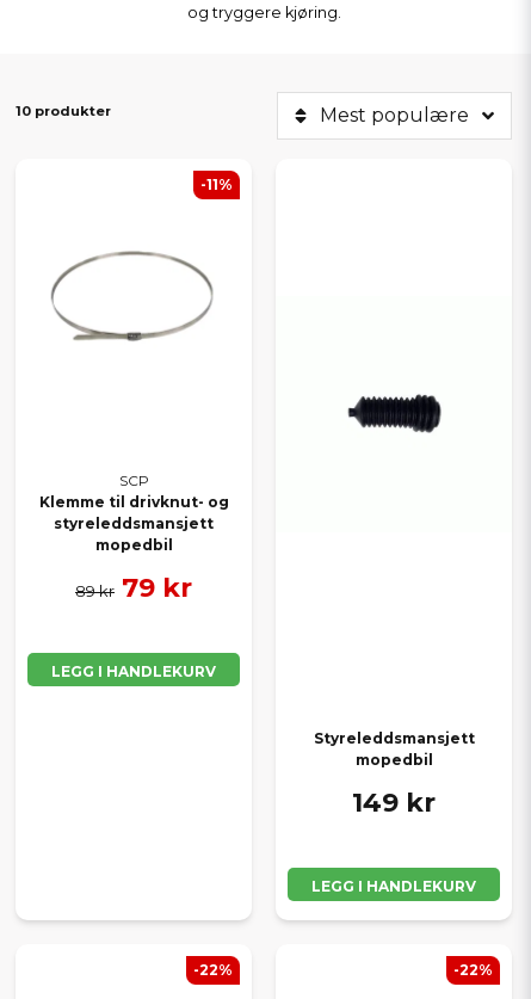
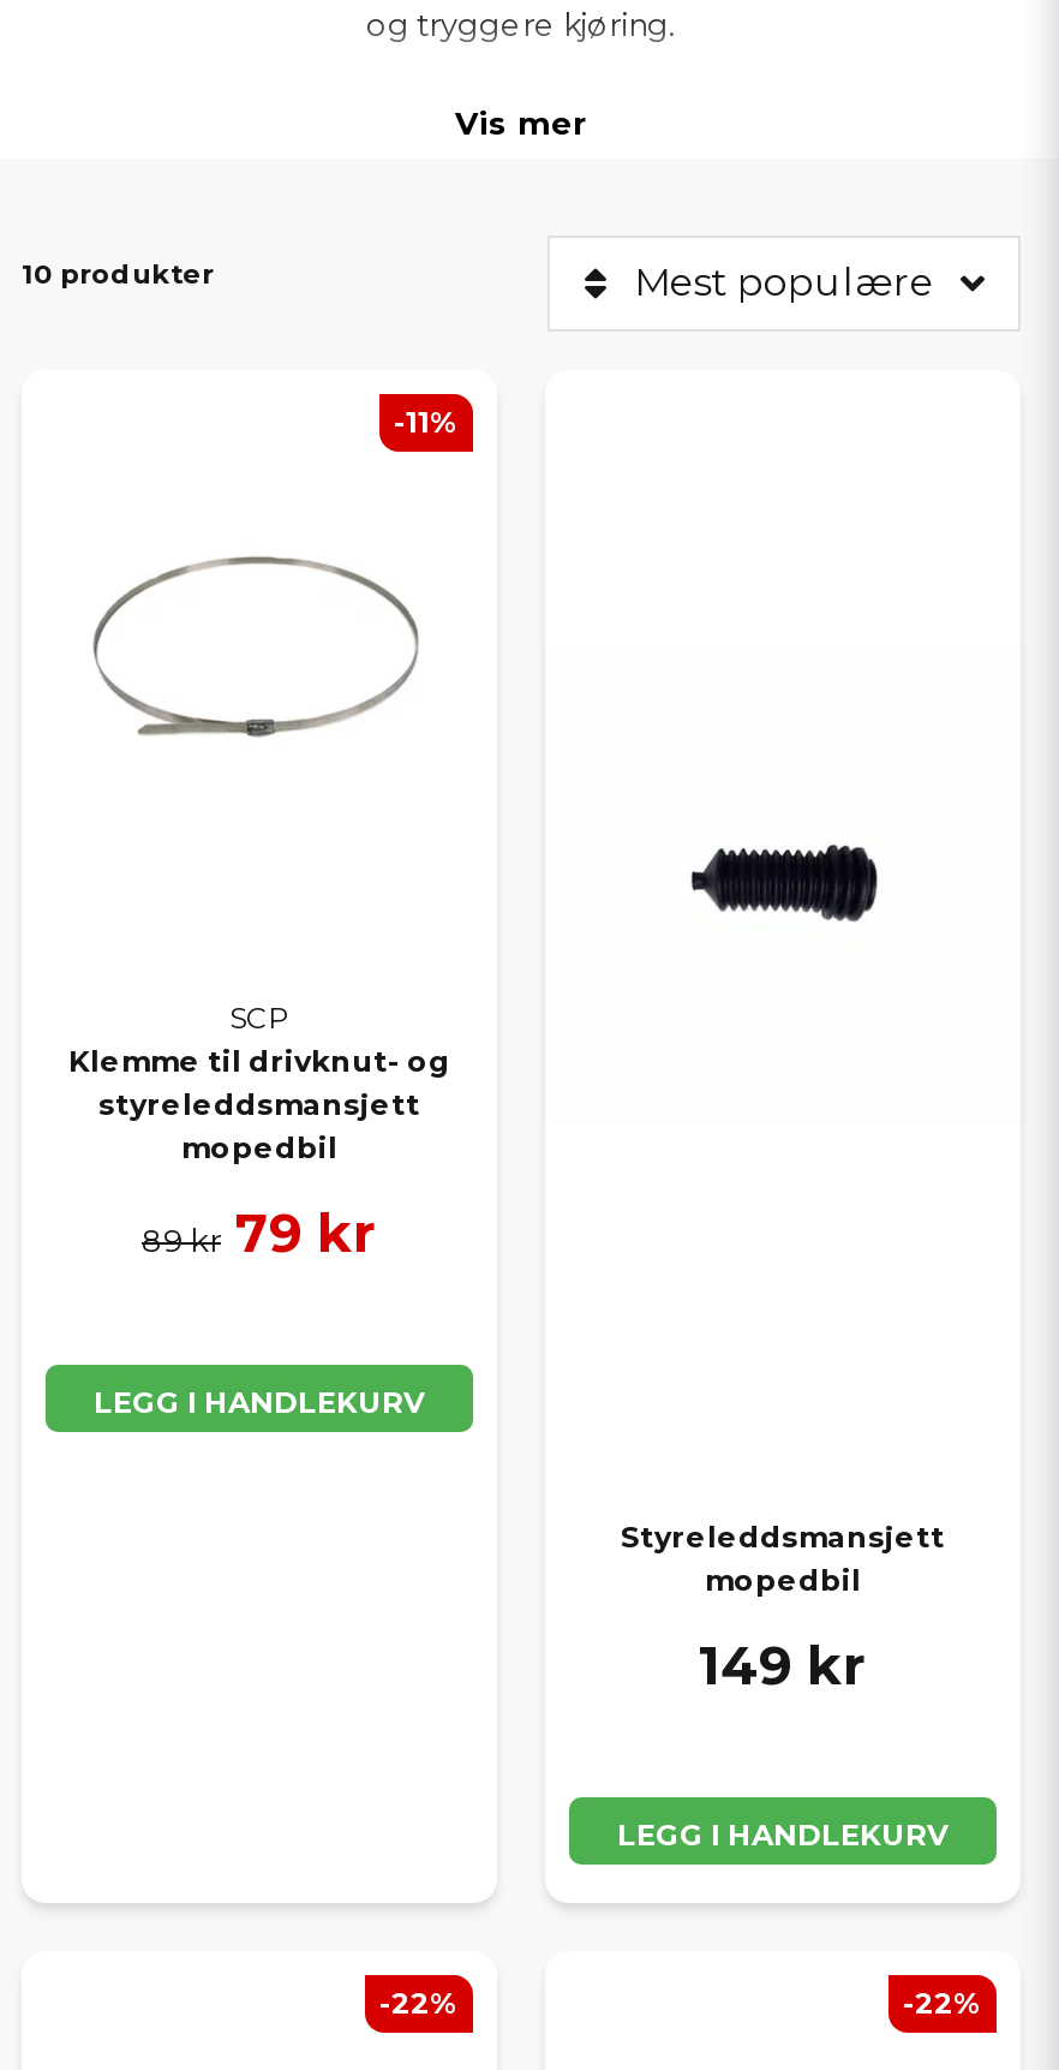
none -> [455,103,587,142] Vis mer

